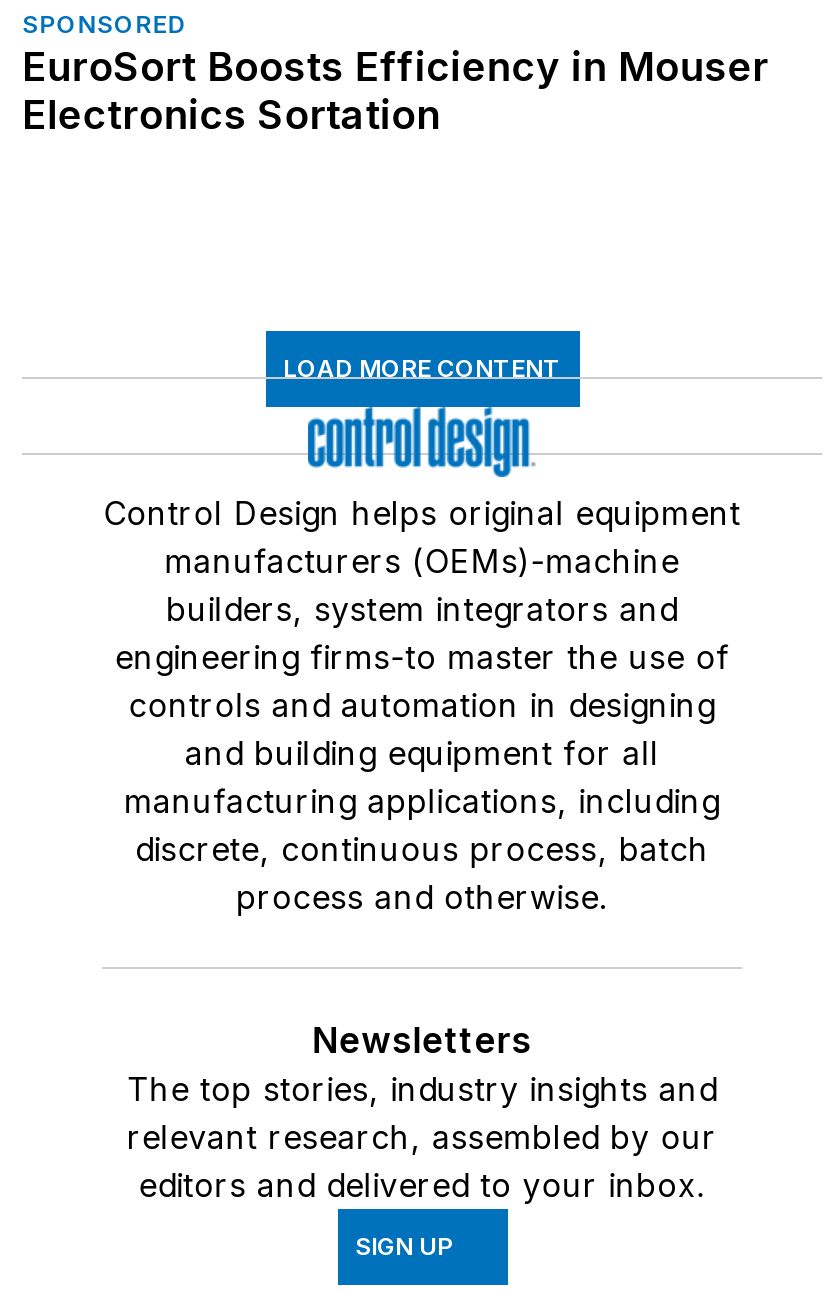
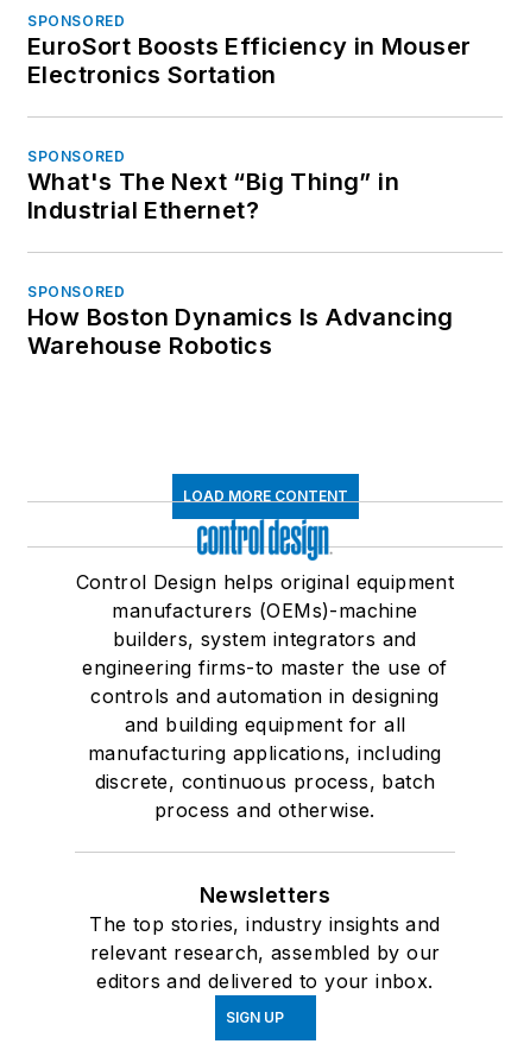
none -> [27,148,454,360] SPONSORED | What's The Next “Big Thing” in | Industrial Ethernet? | SPONSORED | How Boston Dynamics Is Advancing | Warehouse Robotics

